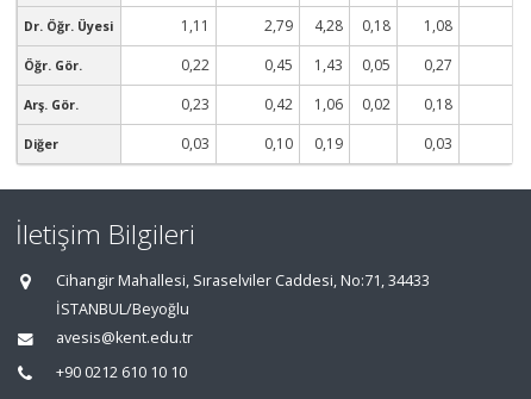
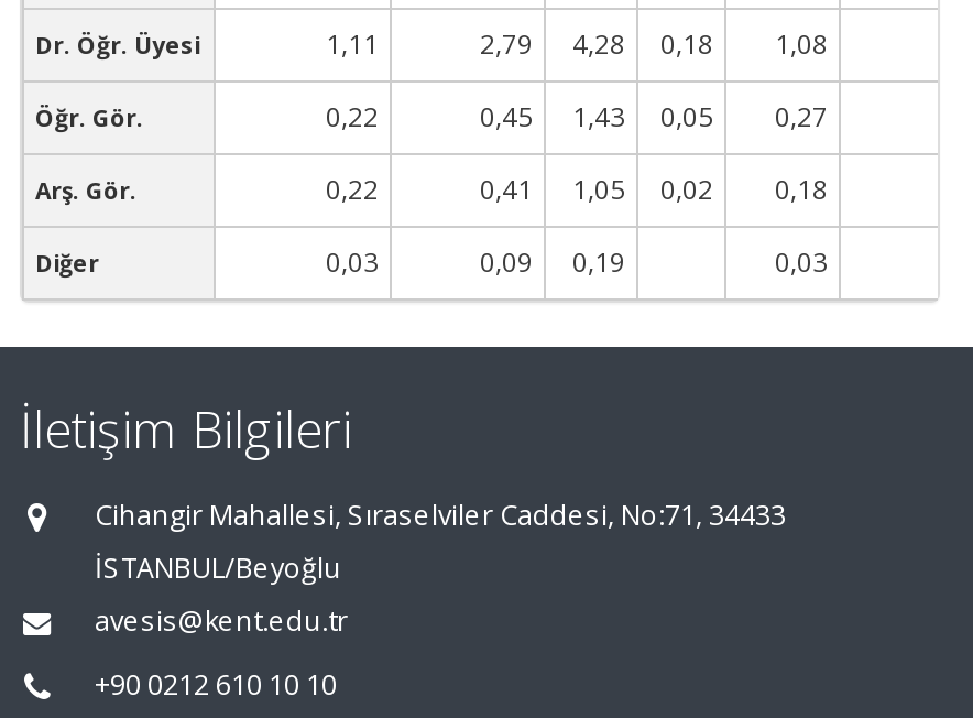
[181,93,210,114] 0,23 -> [326,170,379,207] 0,22
[264,93,293,114] 0,42 -> [480,170,533,207] 0,41
[314,93,343,114] 1,06 -> [572,170,625,207] 1,05
[264,133,343,153] 0,10 0,19 -> [480,242,625,280] 0,09 0,19

